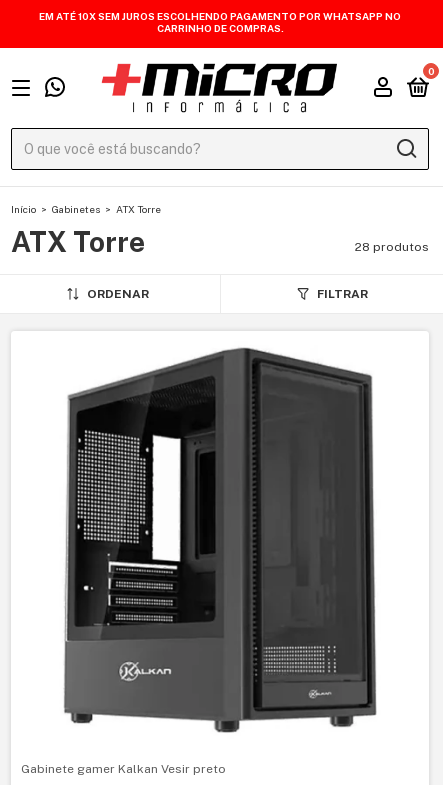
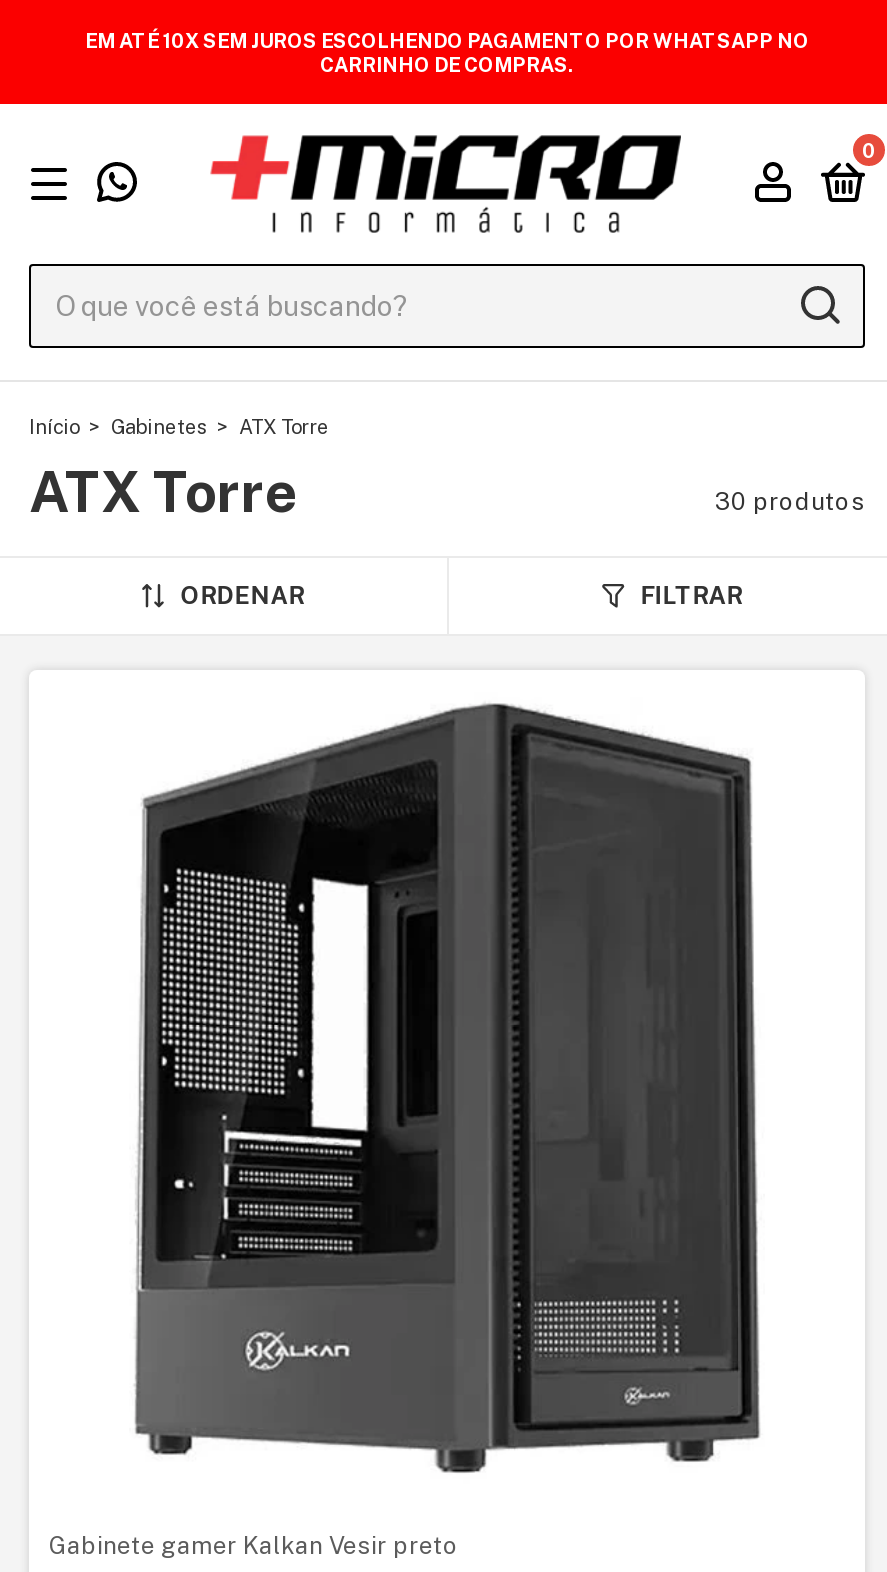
[355,240,429,254] 28 produtos -> [715,488,865,516] 30 produtos

